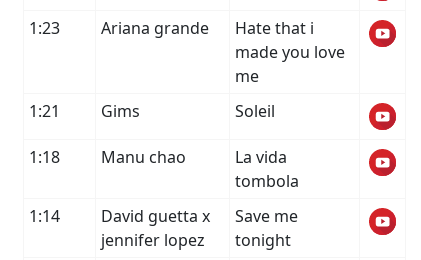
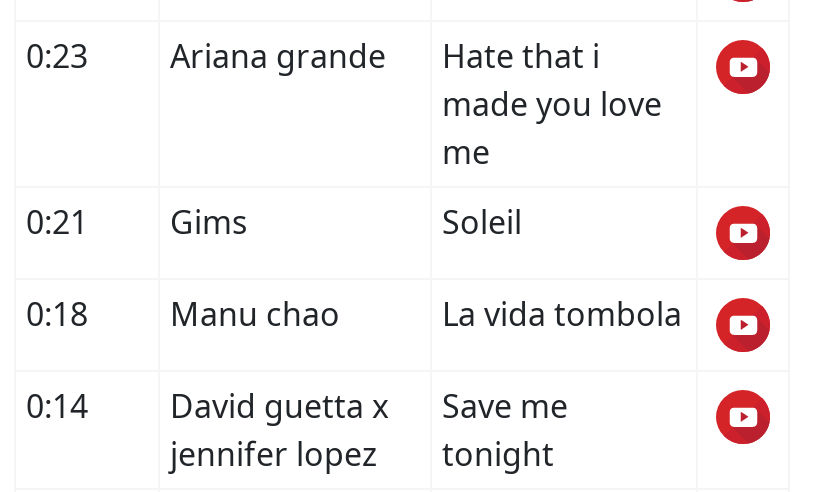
[29,17,314,39] 1:23 Ariana grande Hate that i -> [26,34,600,78] 0:23 Ariana grande Hate that i
[29,100,140,122] 1:21 Gims -> [26,200,248,244] 0:21 Gims
[29,146,186,168] 1:18 Manu chao -> [26,292,340,336] 0:18 Manu chao
[29,205,298,227] 1:14 David guetta x Save me -> [26,384,568,428] 0:14 David guetta x Save me

